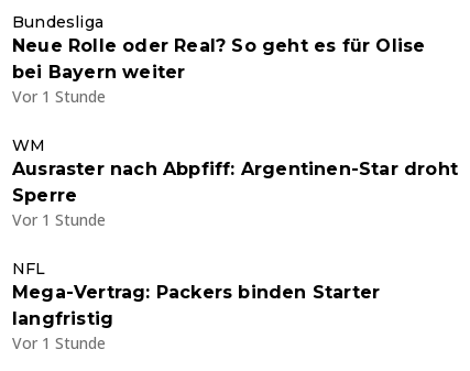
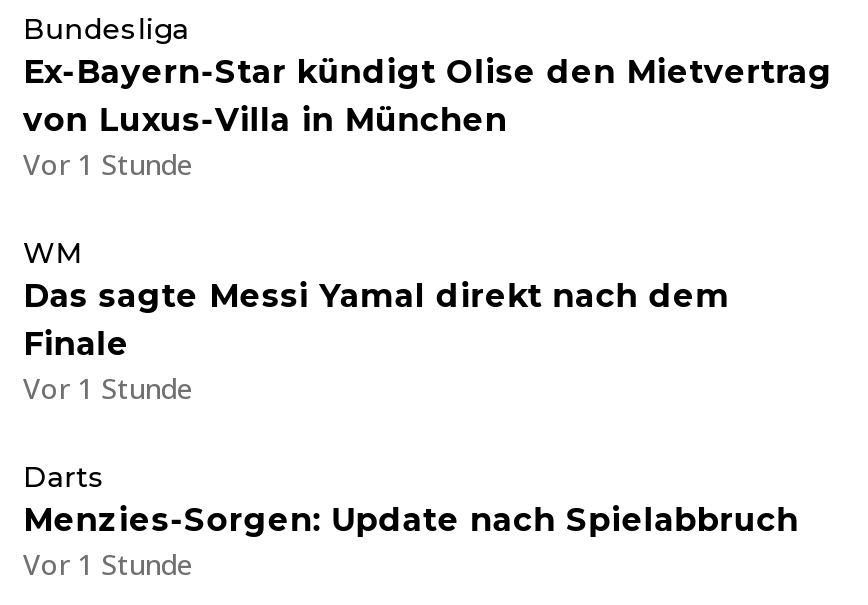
[12,35,425,83] Neue Rolle oder Real? So geht es für Olise | bei Bayern weiter -> [23,53,833,139] Ex-Bayern-Star kündigt Olise den Mietvertrag | von Luxus-Villa in München
[12,159,458,206] Ausraster nach Abpfiff: Argentinen-Star droht | Sperre -> [23,277,730,363] Das sagte Messi Yamal direkt nach dem | Finale
[12,259,380,329] NFL | Mega-Vertrag: Packers binden Starter | langfristig -> [23,459,799,539] Darts | Menzies-Sorgen: Update nach Spielabbruch

